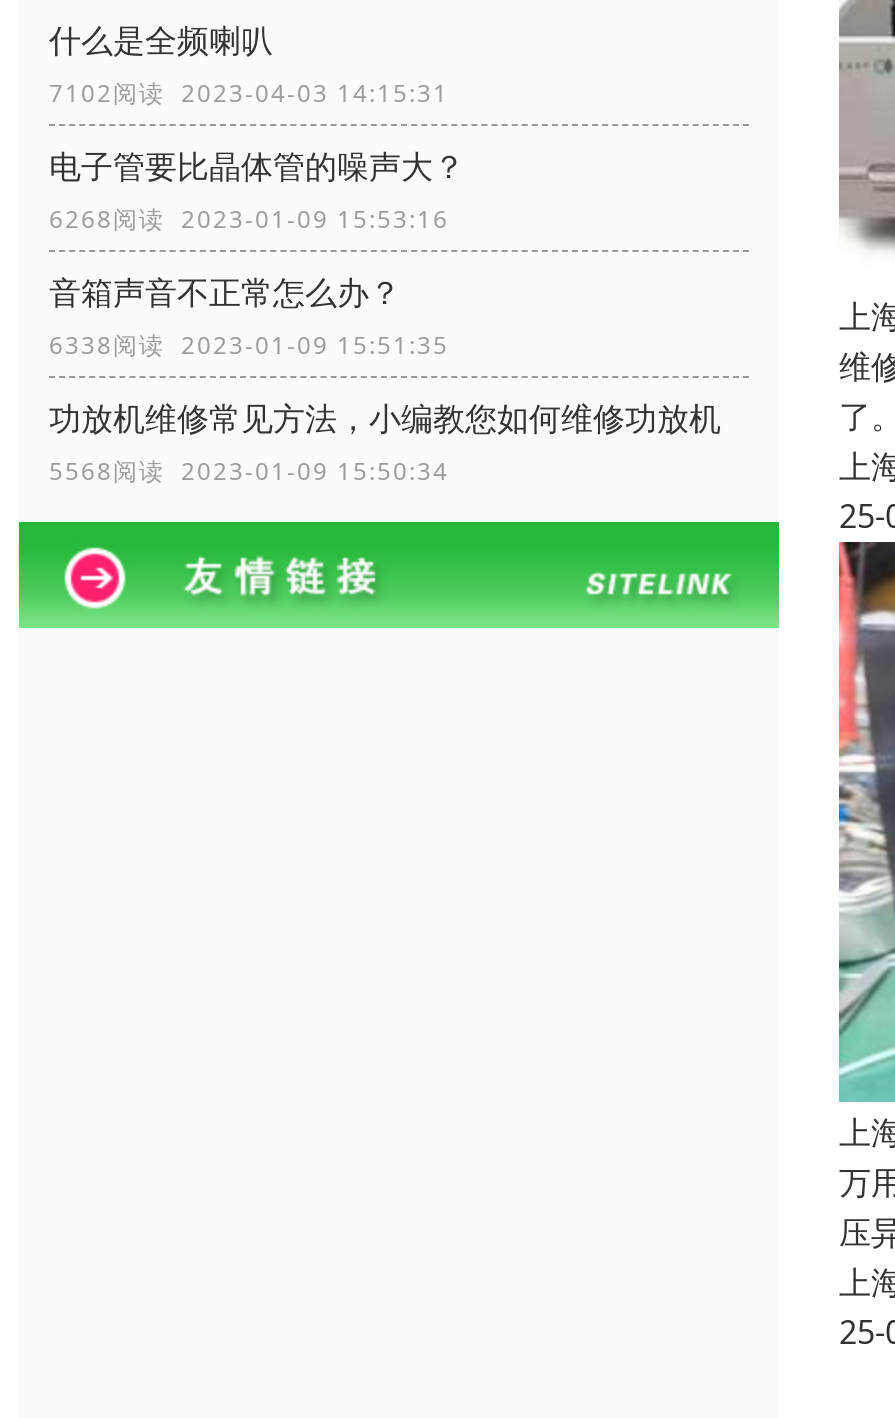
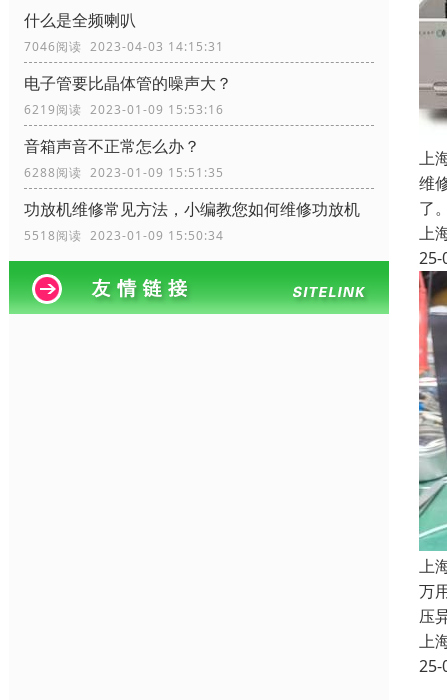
[49,76,449,110] 7102阅读 2023-04-03 14:15:31 -> [24,38,224,55] 7046阅读 2023-04-03 14:15:31
[49,202,449,236] 6268阅读 2023-01-09 15:53:16 -> [24,101,224,118] 6219阅读 2023-01-09 15:53:16
[49,328,449,362] 6338阅读 2023-01-09 15:51:35 -> [24,164,224,181] 6288阅读 2023-01-09 15:51:35
[49,454,449,488] 5568阅读 2023-01-09 15:50:34 -> [24,227,224,244] 5518阅读 2023-01-09 15:50:34

